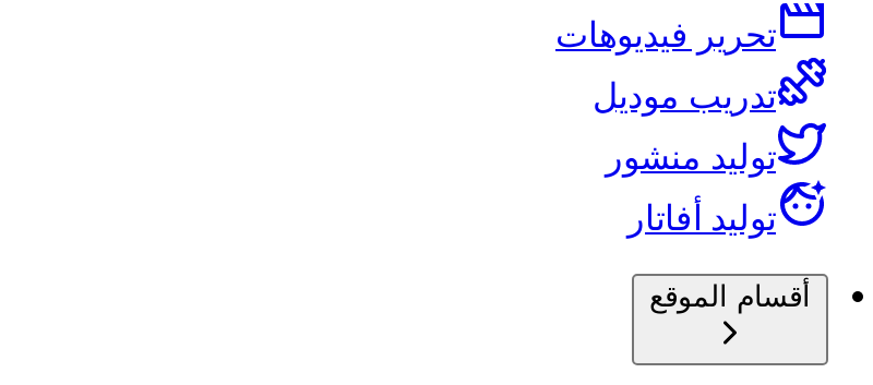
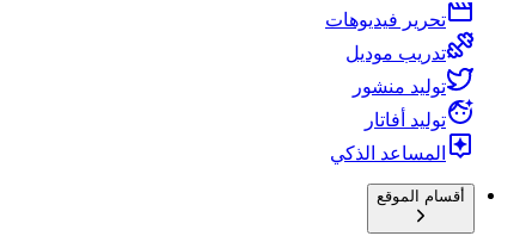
none -> [330,143,446,163] المساعد الذكي

